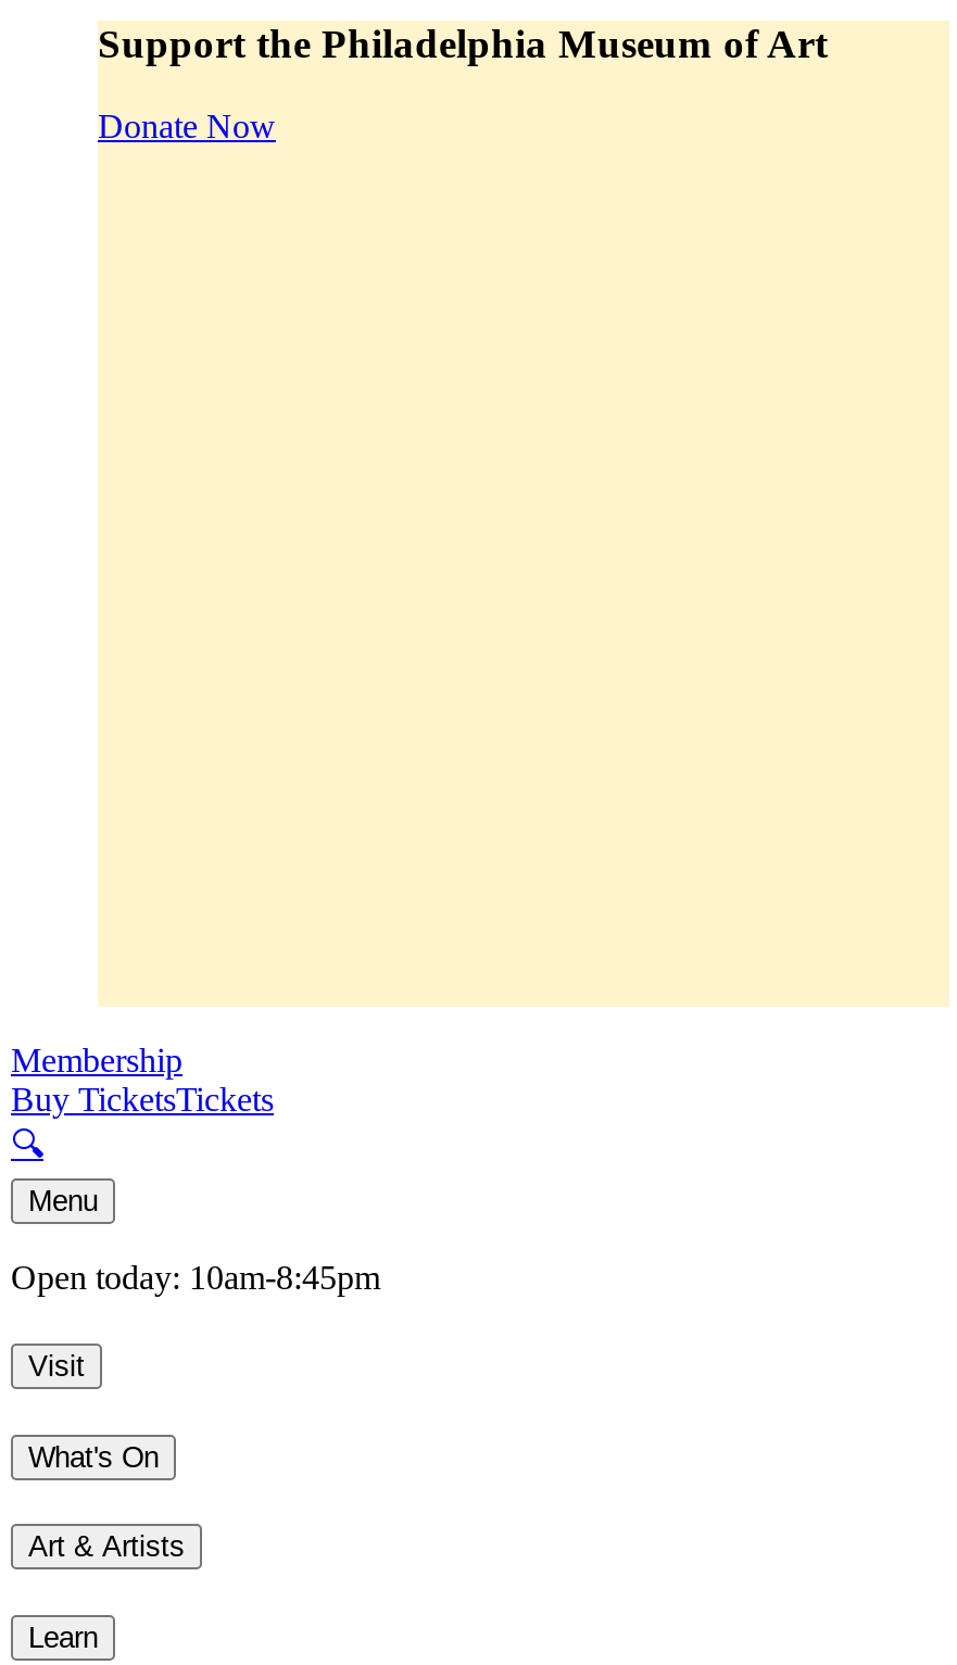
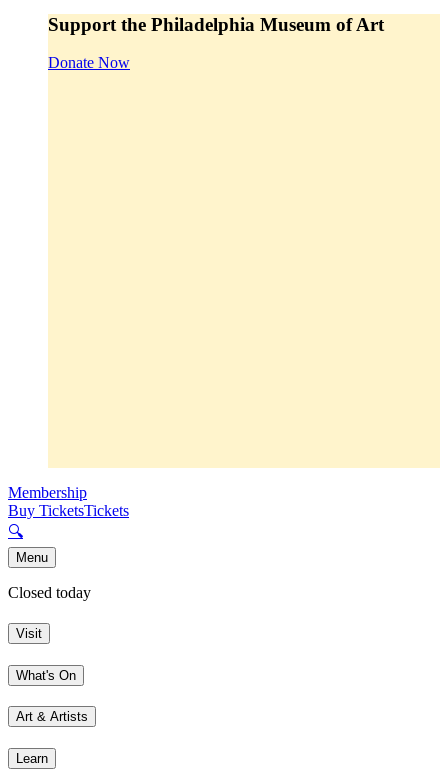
[11,1259,380,1296] Open today: 10am-8:45pm -> [8,584,91,601] Closed today

